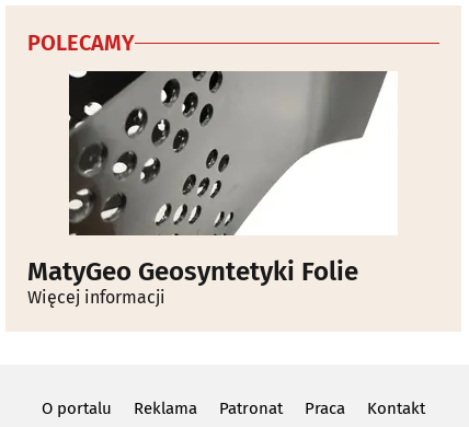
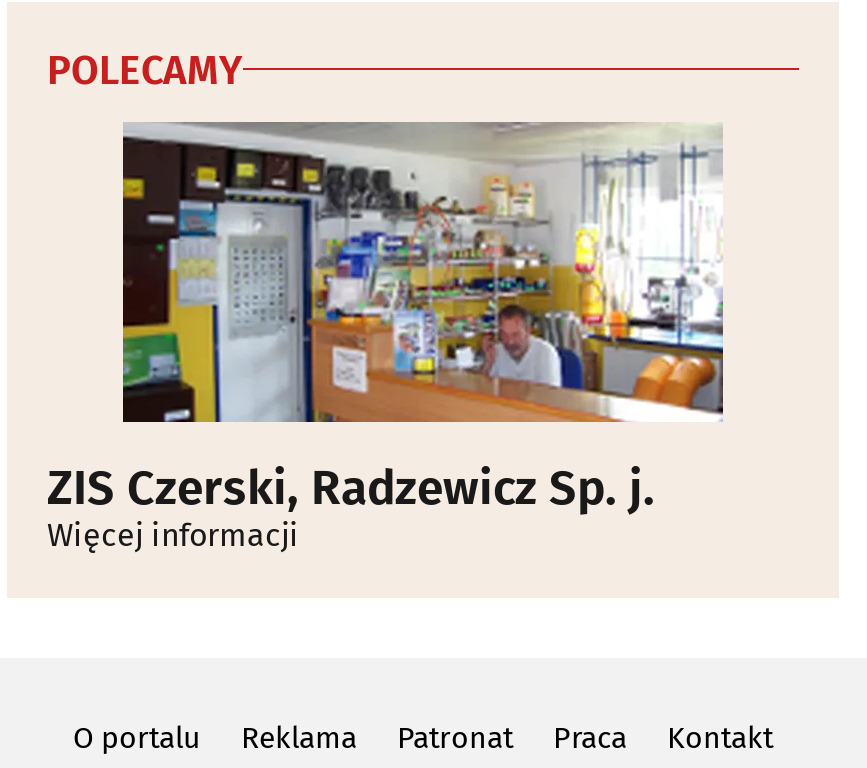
[27,70,398,287] [image] | MatyGeo Geosyntetyki Folie -> [47,120,725,515] [image] | ZIS Czerski, Radzewicz Sp. j.

